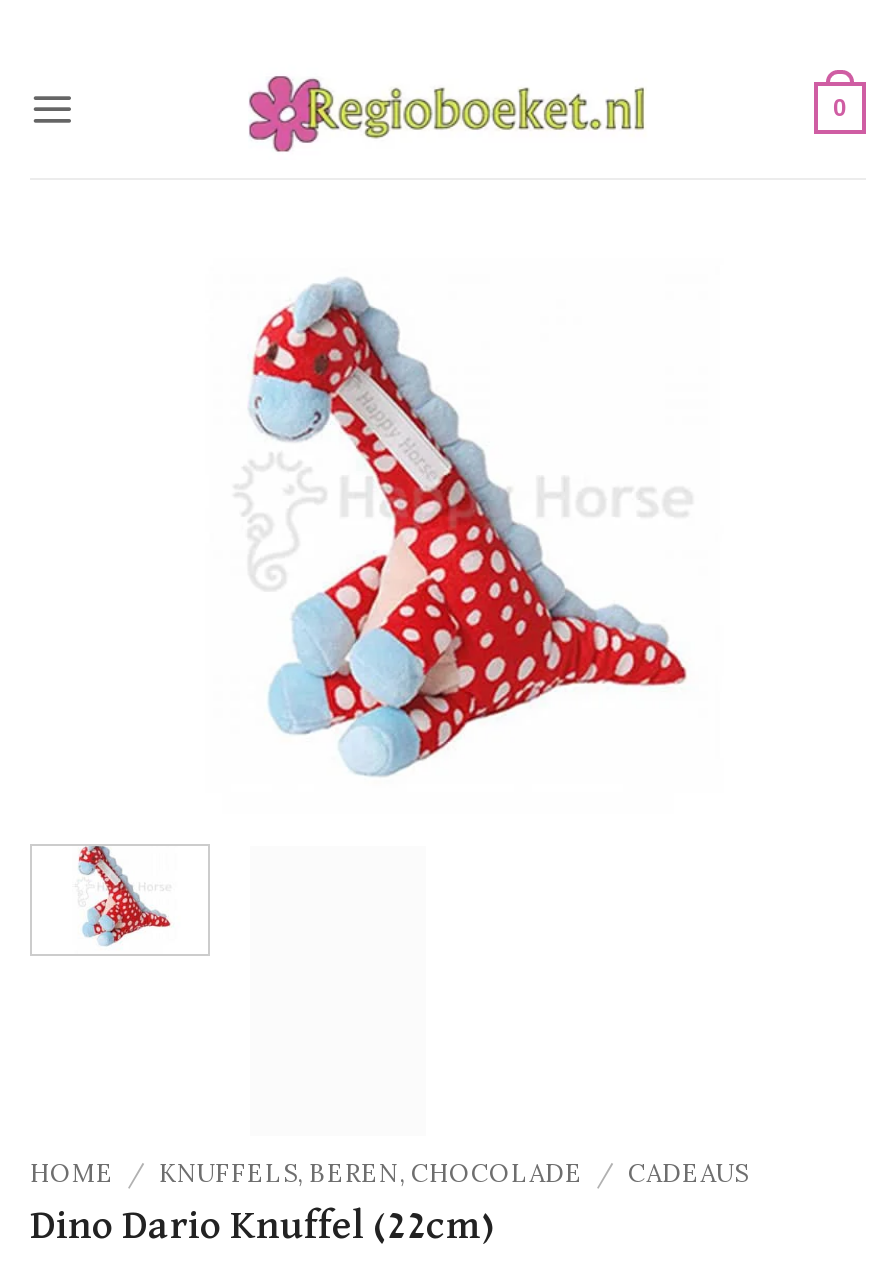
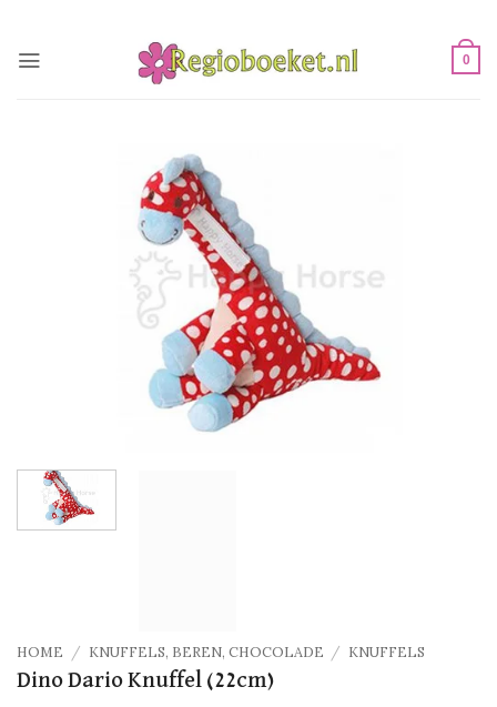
[30,1157,748,1189] HOME / KNUFFELS, BEREN, CHOCOLADE / CADEAUS -> [17,642,425,660] HOME / KNUFFELS, BEREN, CHOCOLADE / KNUFFELS

